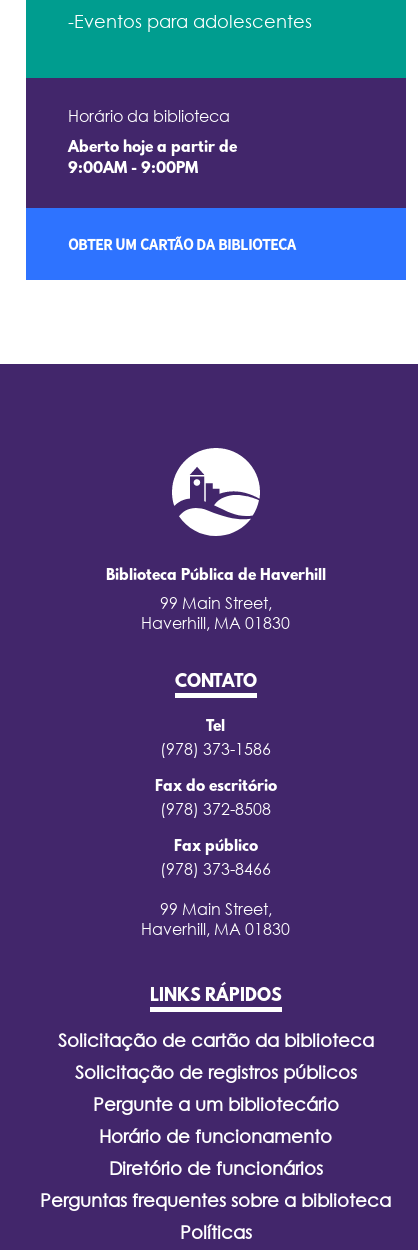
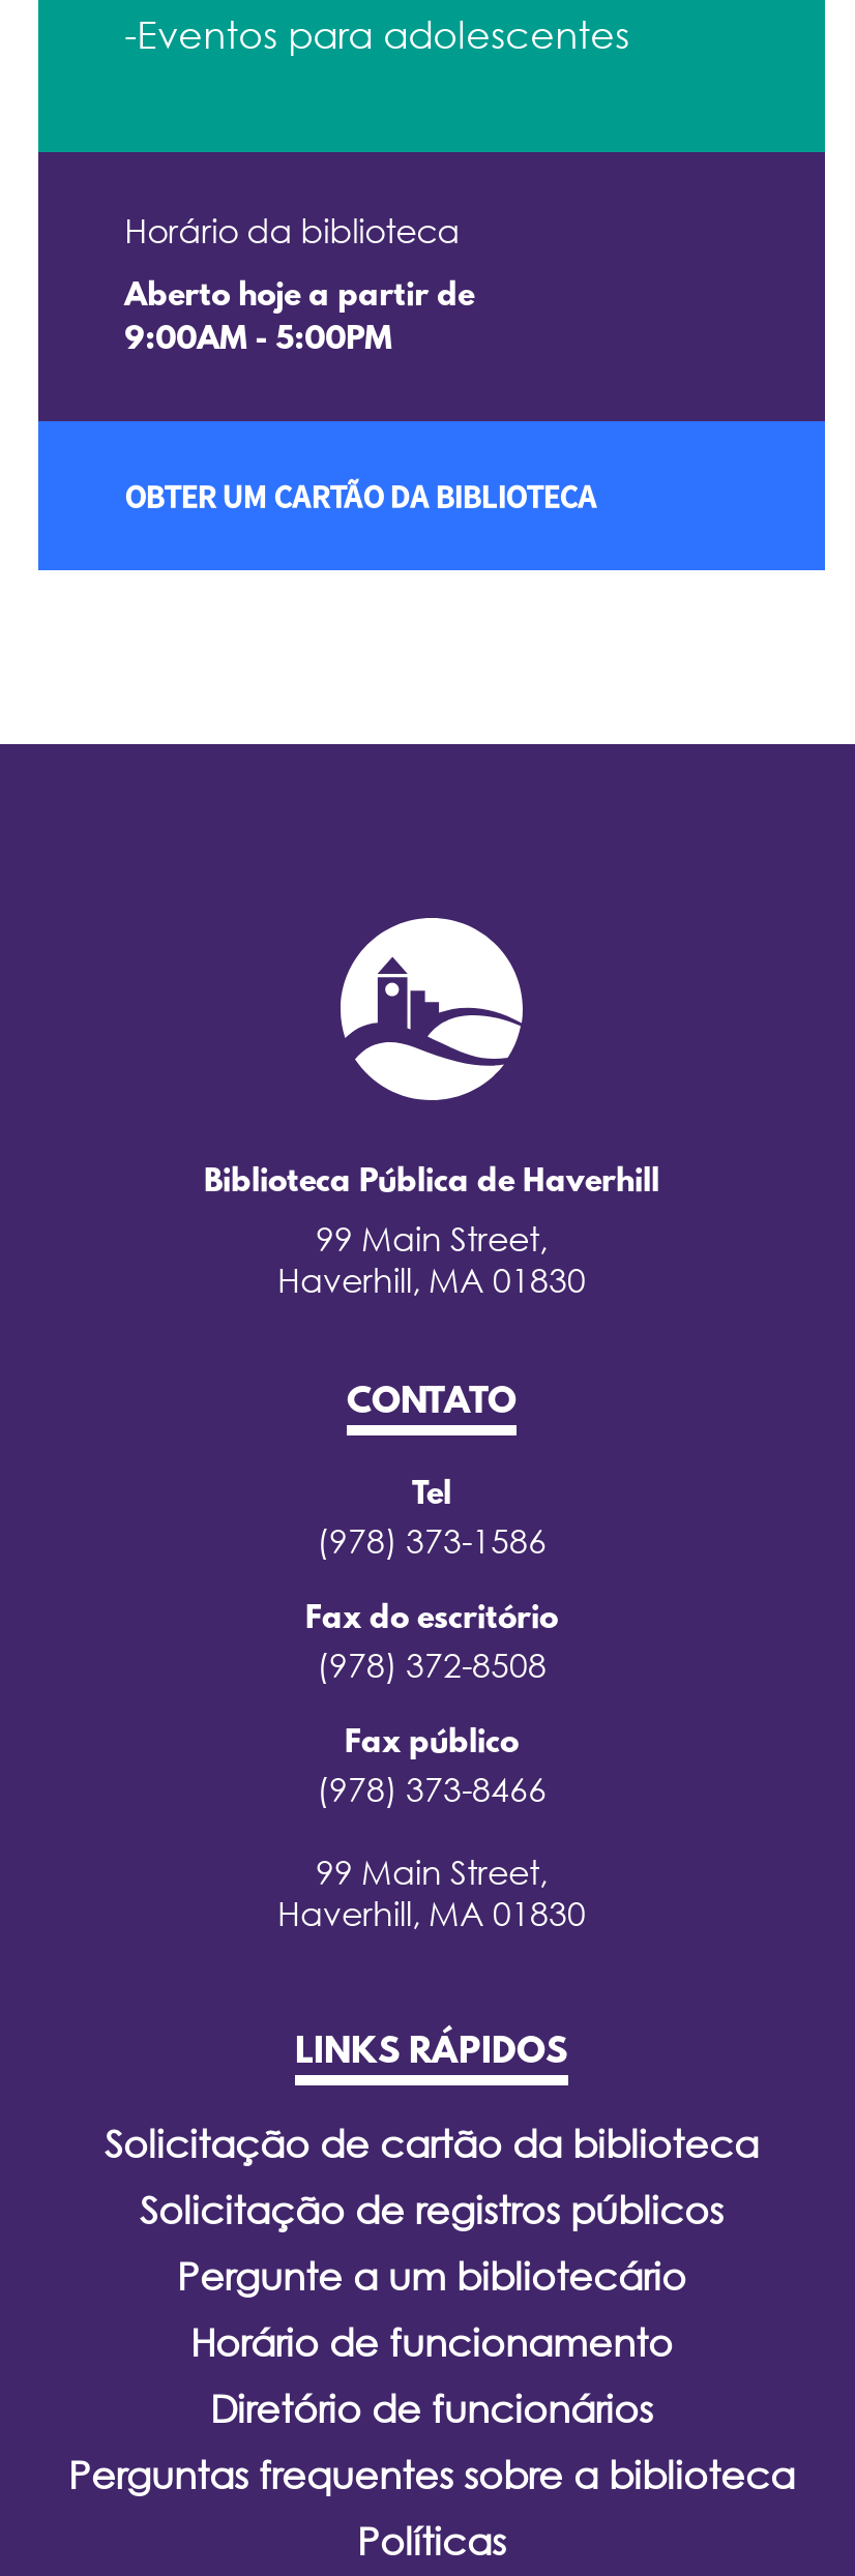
[68,160,198,178] 9:00AM - 9:00PM -> [124,323,391,360] 9:00AM - 5:00PM

